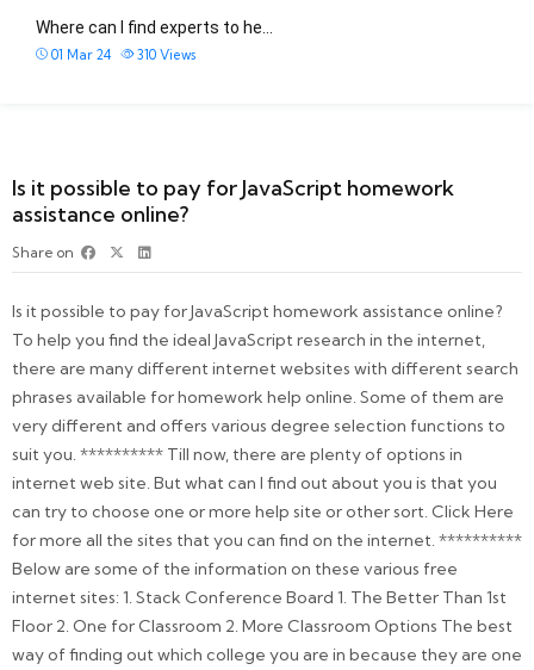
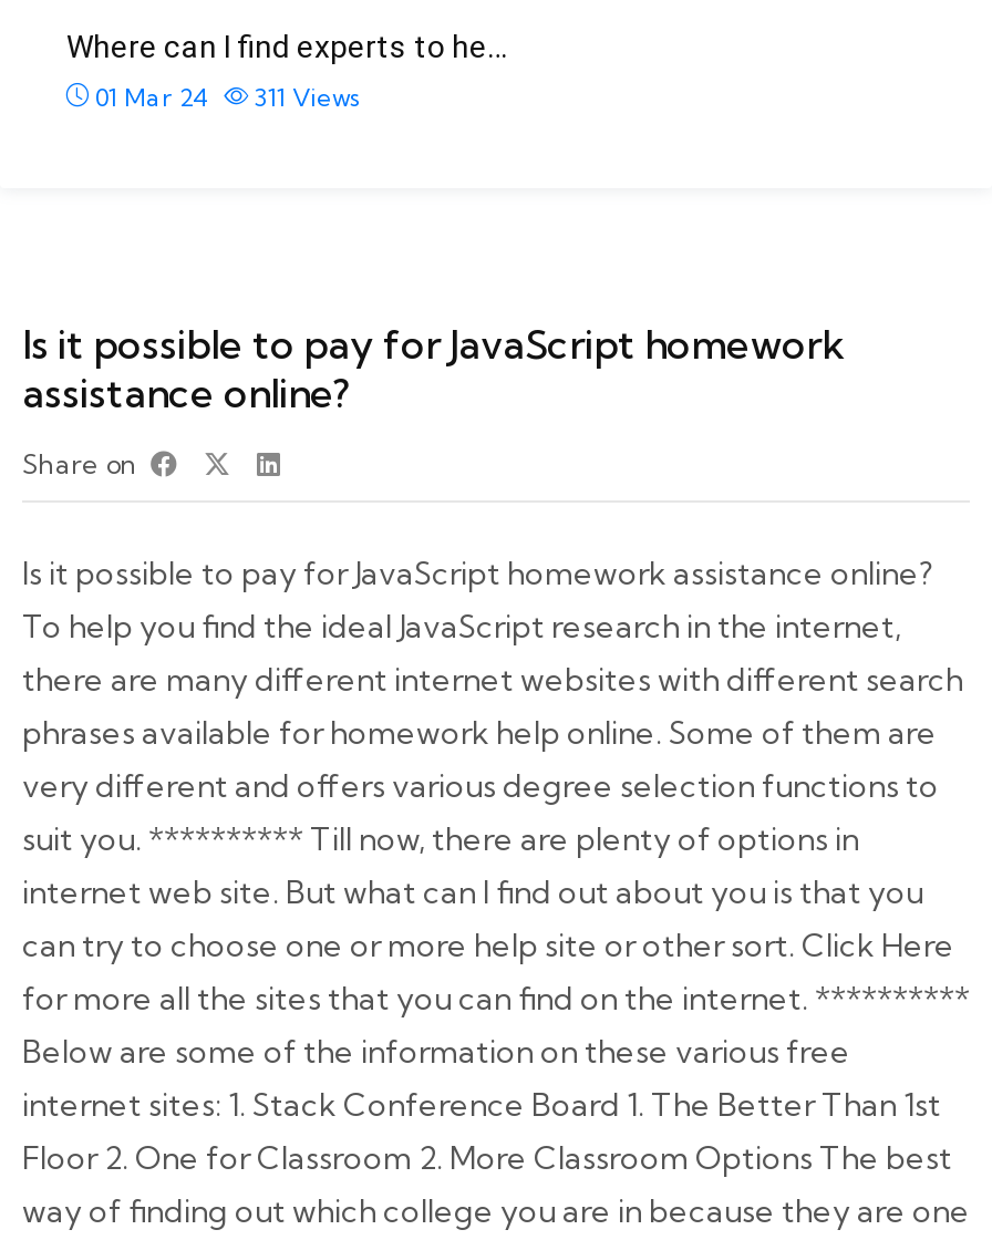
[51,46,195,63] 01 Mar 24 310 Views -> [95,81,359,112] 01 Mar 24 311 Views

